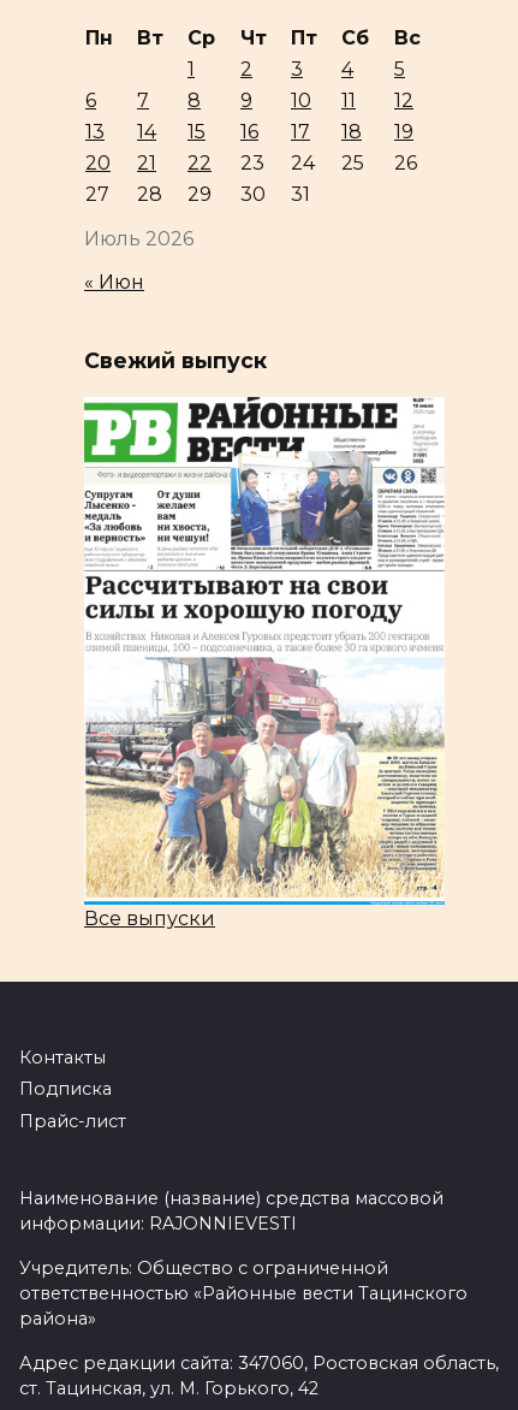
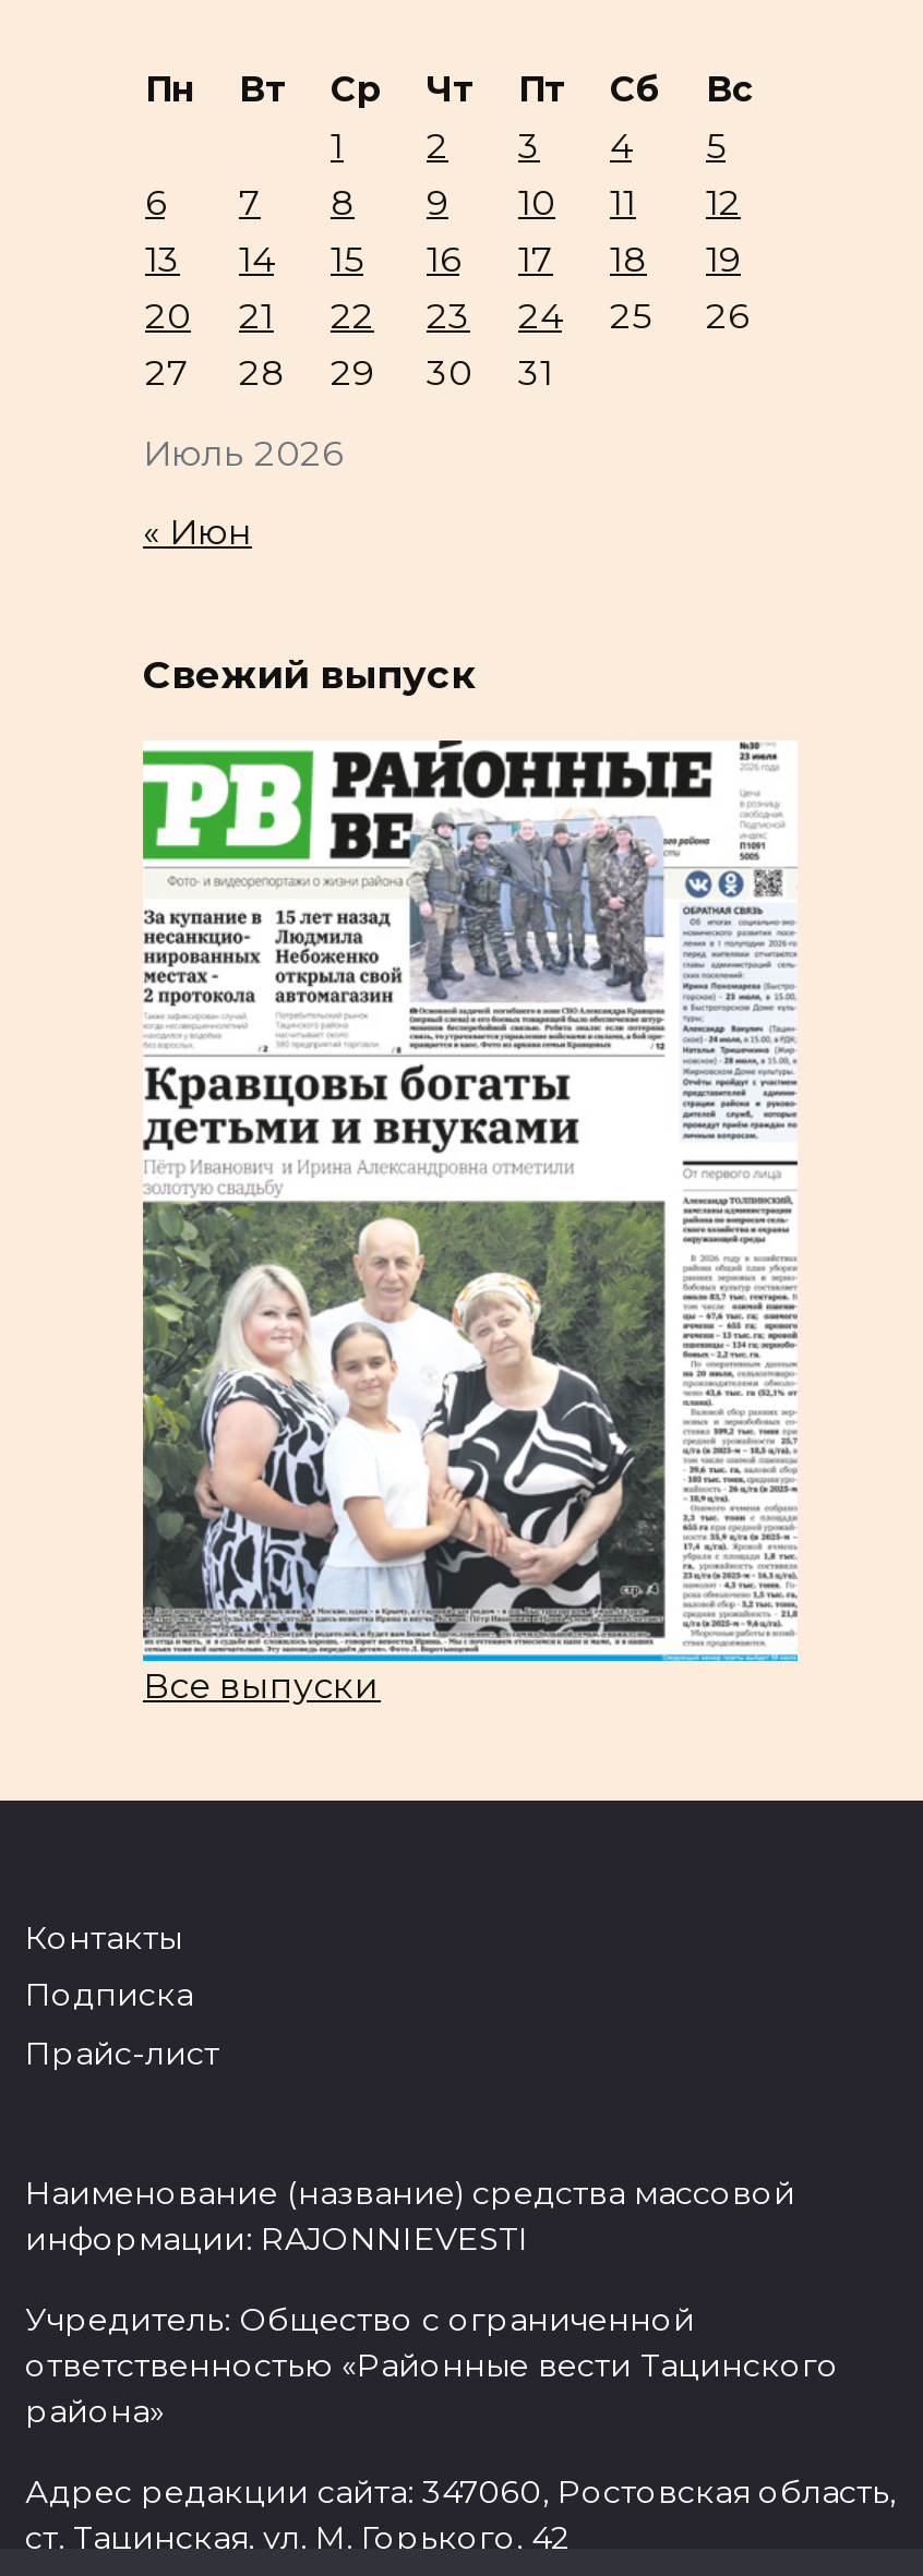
[84,436,445,901] [image] -> [141,810,800,1654] [image]

